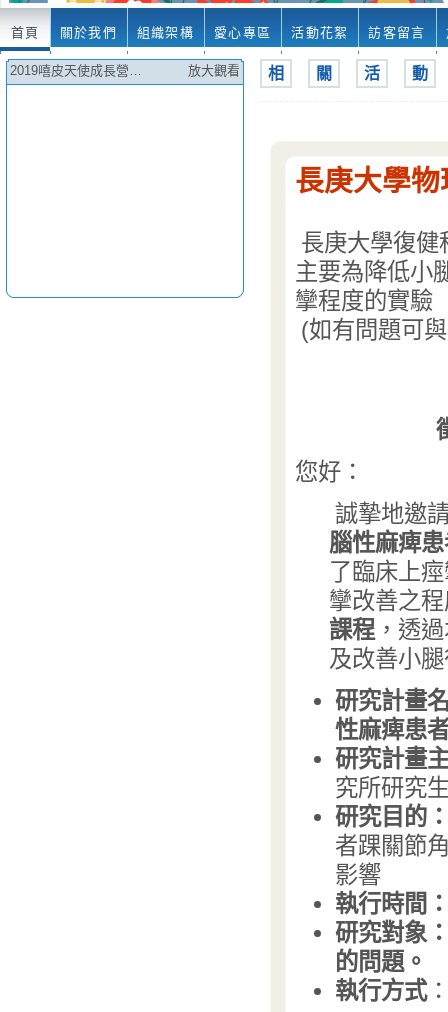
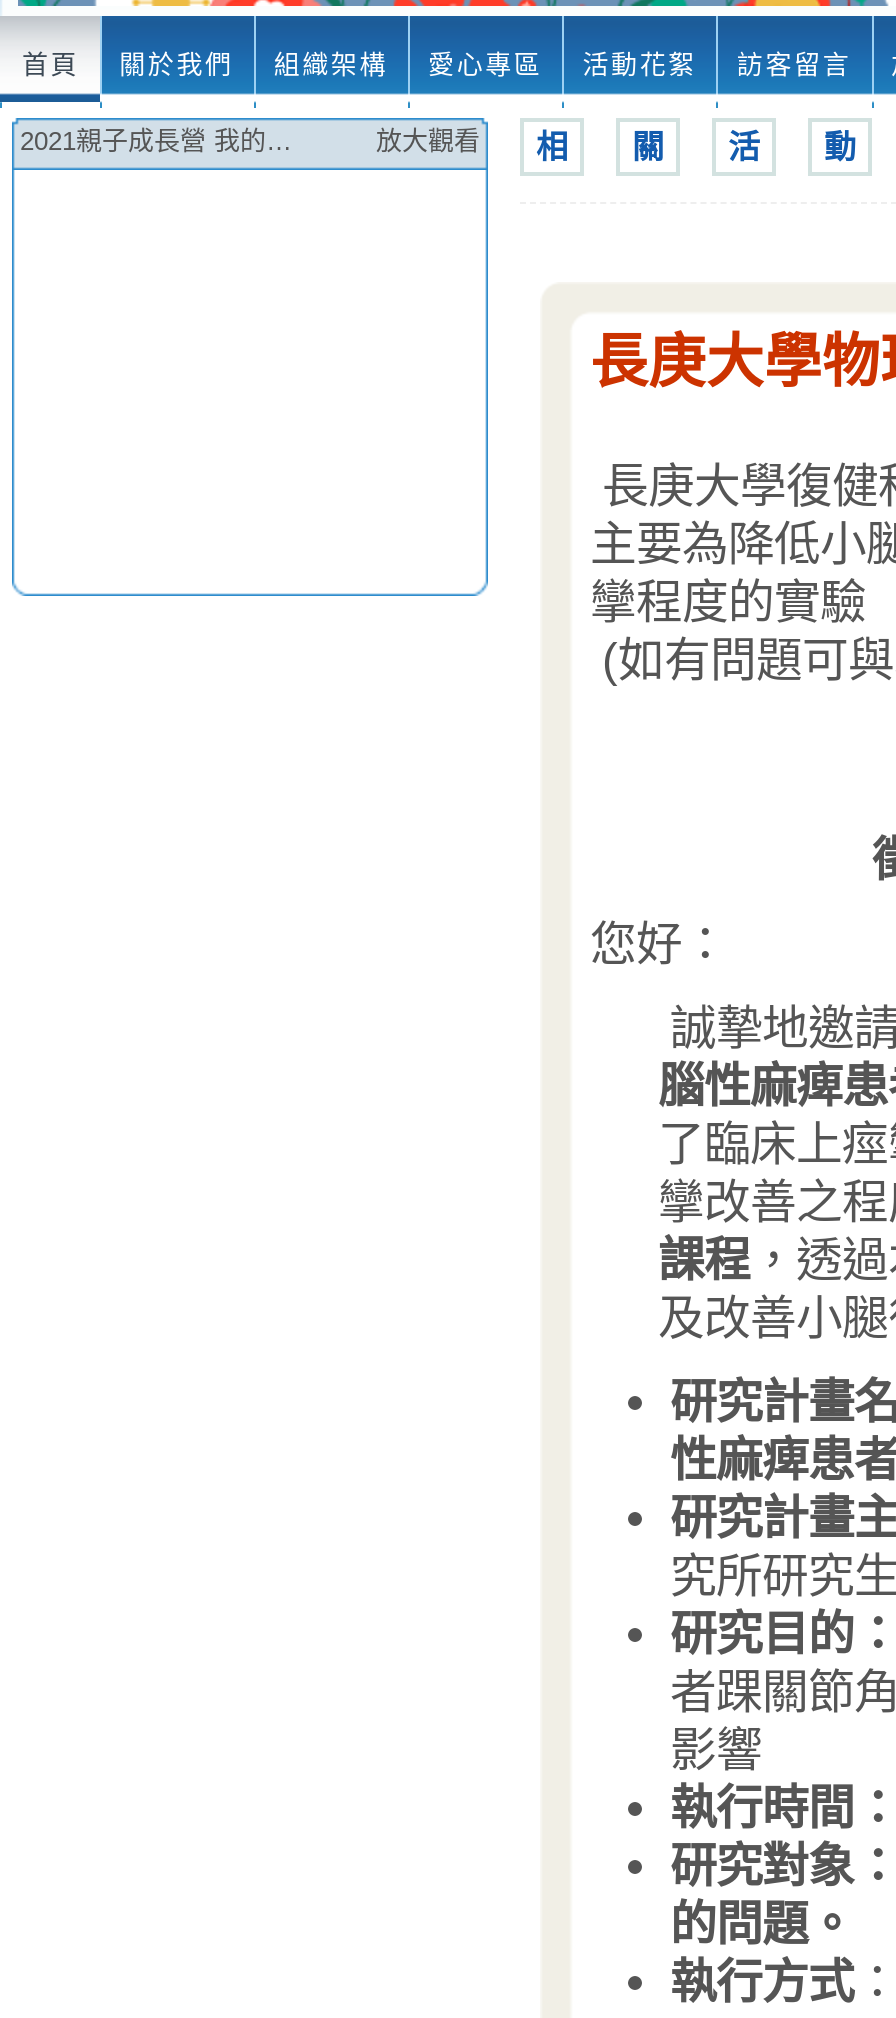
[10,63,142,78] 2019嘻皮天使成長營… -> [20,126,292,156] 2021親子成長營 我的…

